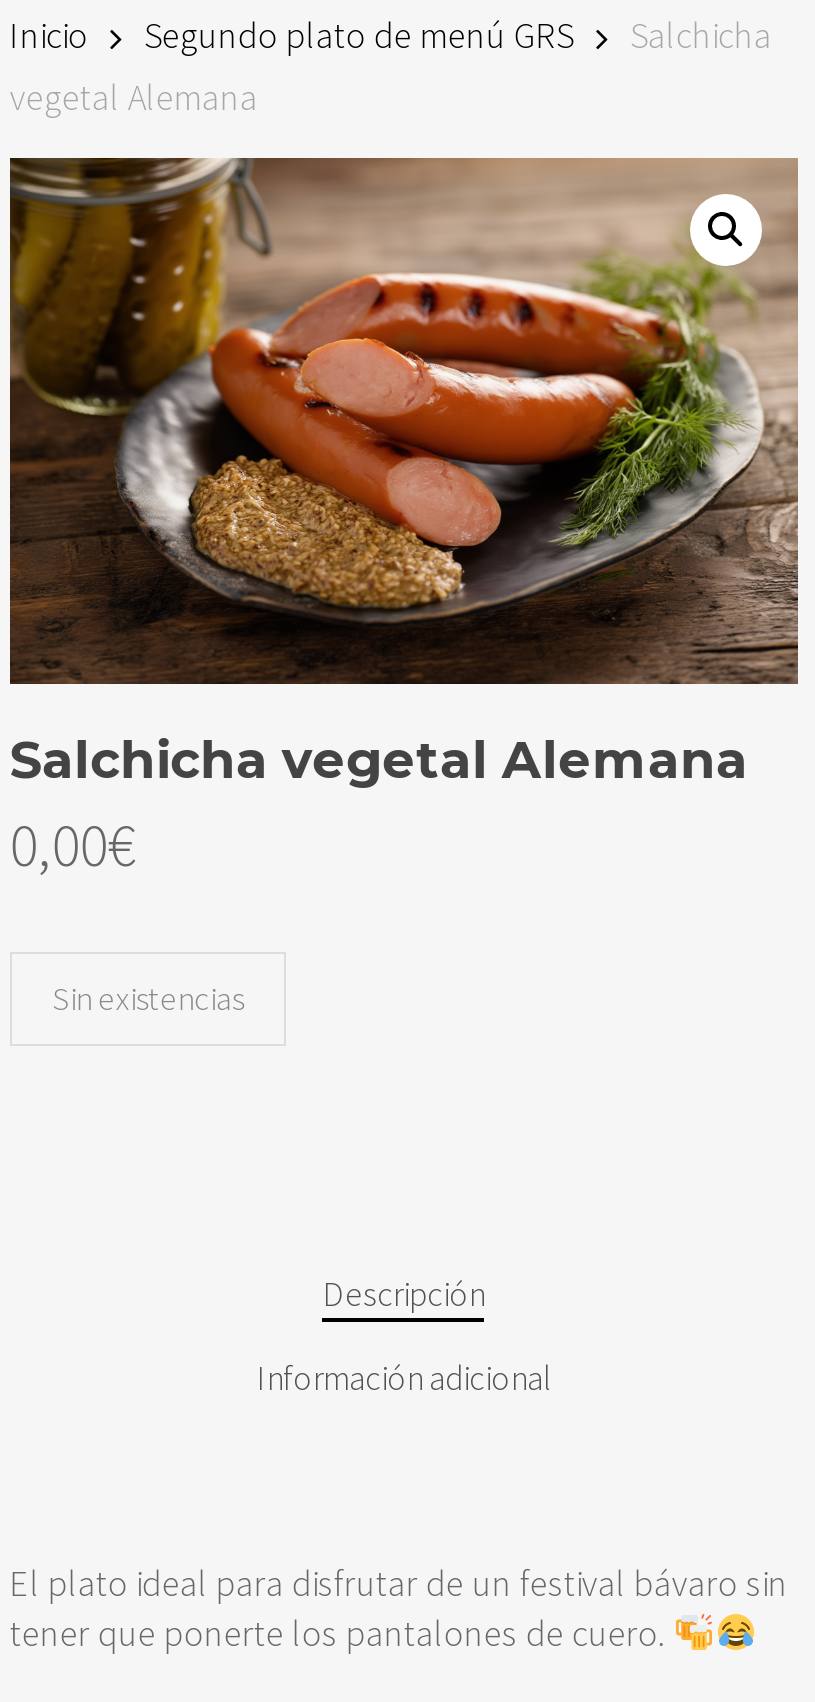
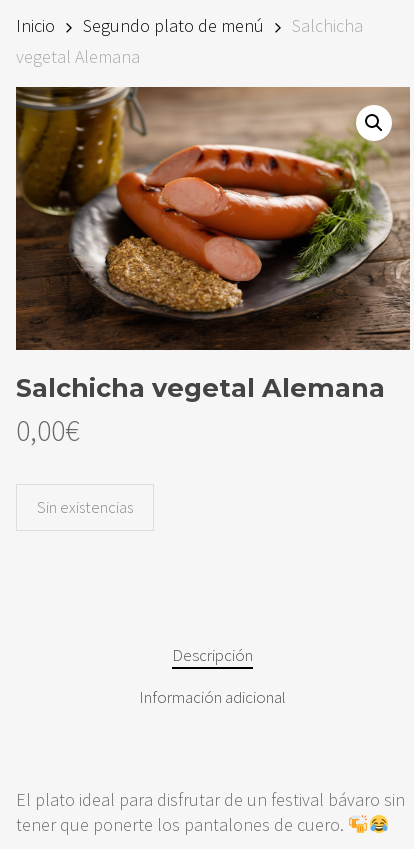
[144,13,574,59] Segundo plato de menú GRS -> [83,14,264,37] Segundo plato de menú

